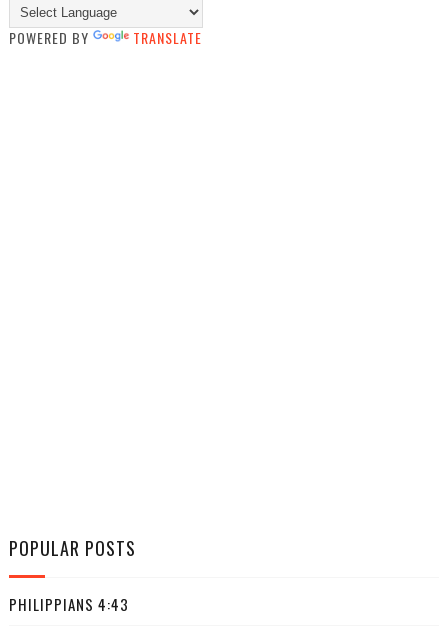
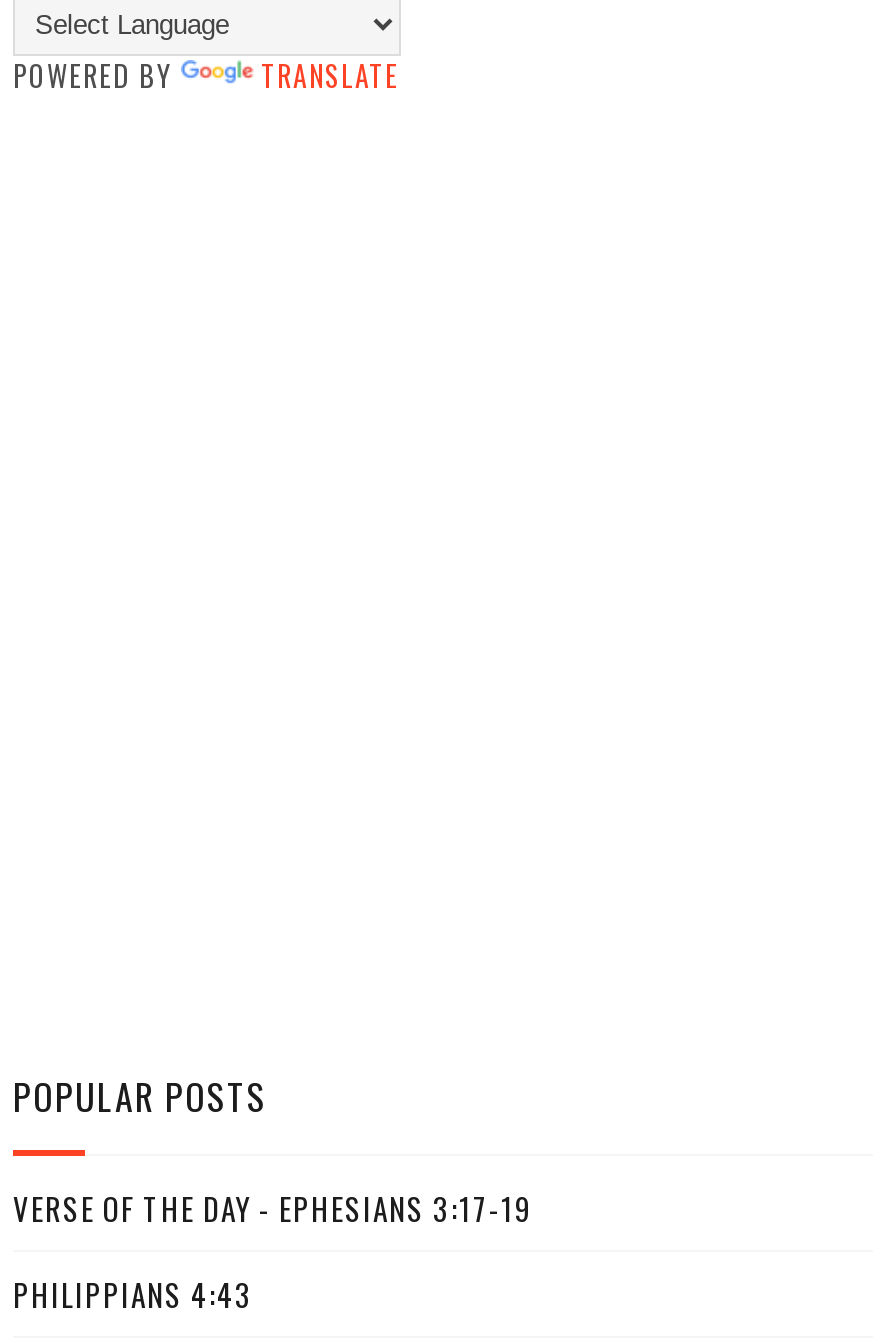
none -> [13,1186,533,1230] VERSE OF THE DAY - EPHESIANS 3:17-19

